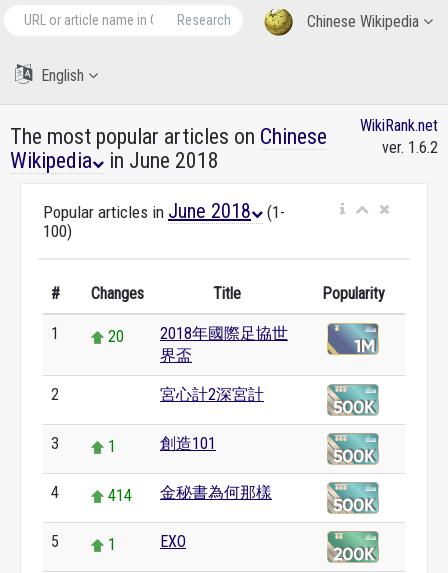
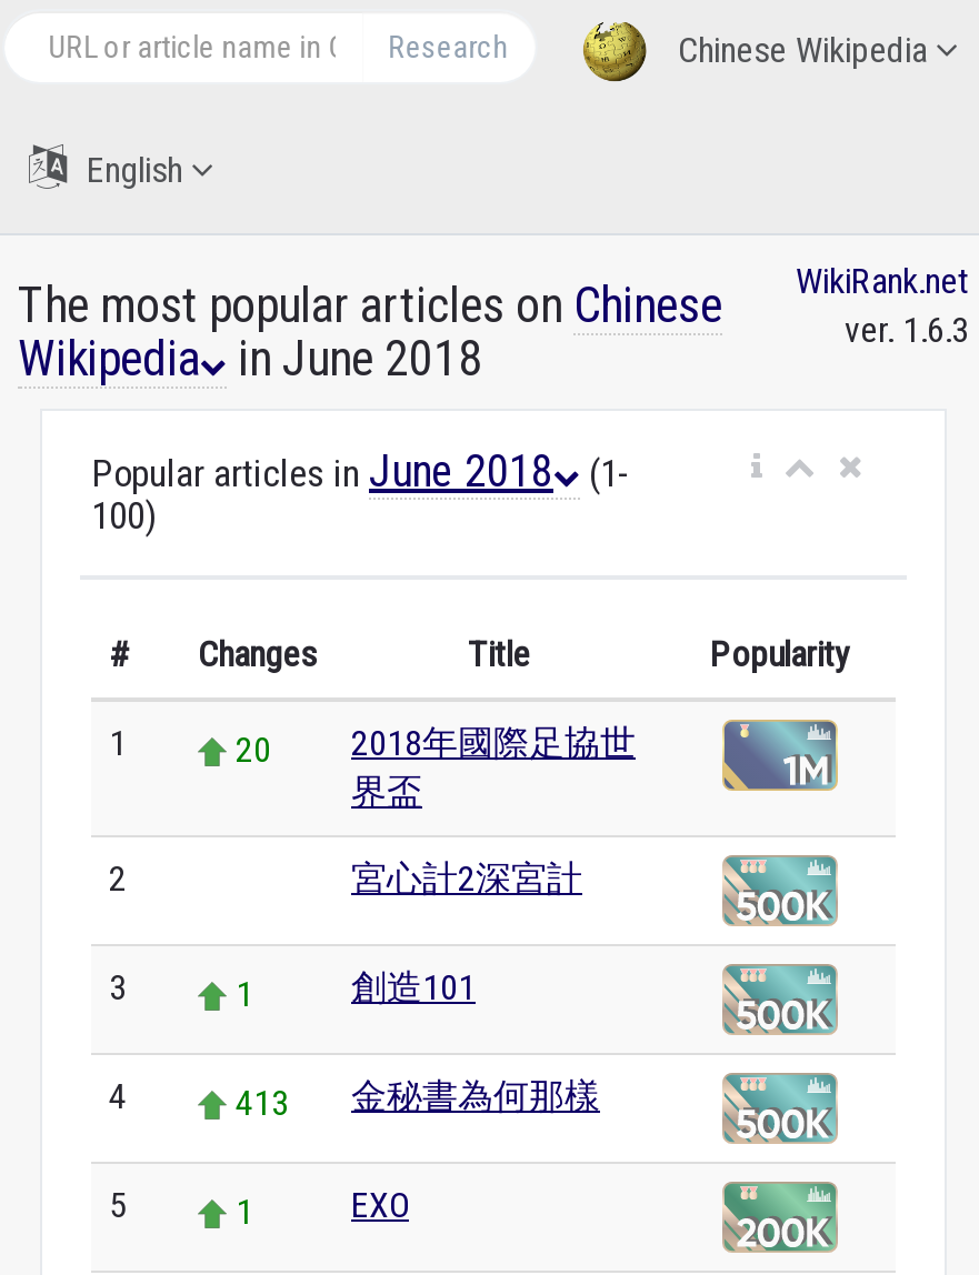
[382,138,438,157] ver. 1.6.2 -> [845,309,969,351] ver. 1.6.3
[104,483,272,505] 414 金秘書為何那樣 -> [227,1075,600,1124] 413 金秘書為何那樣

